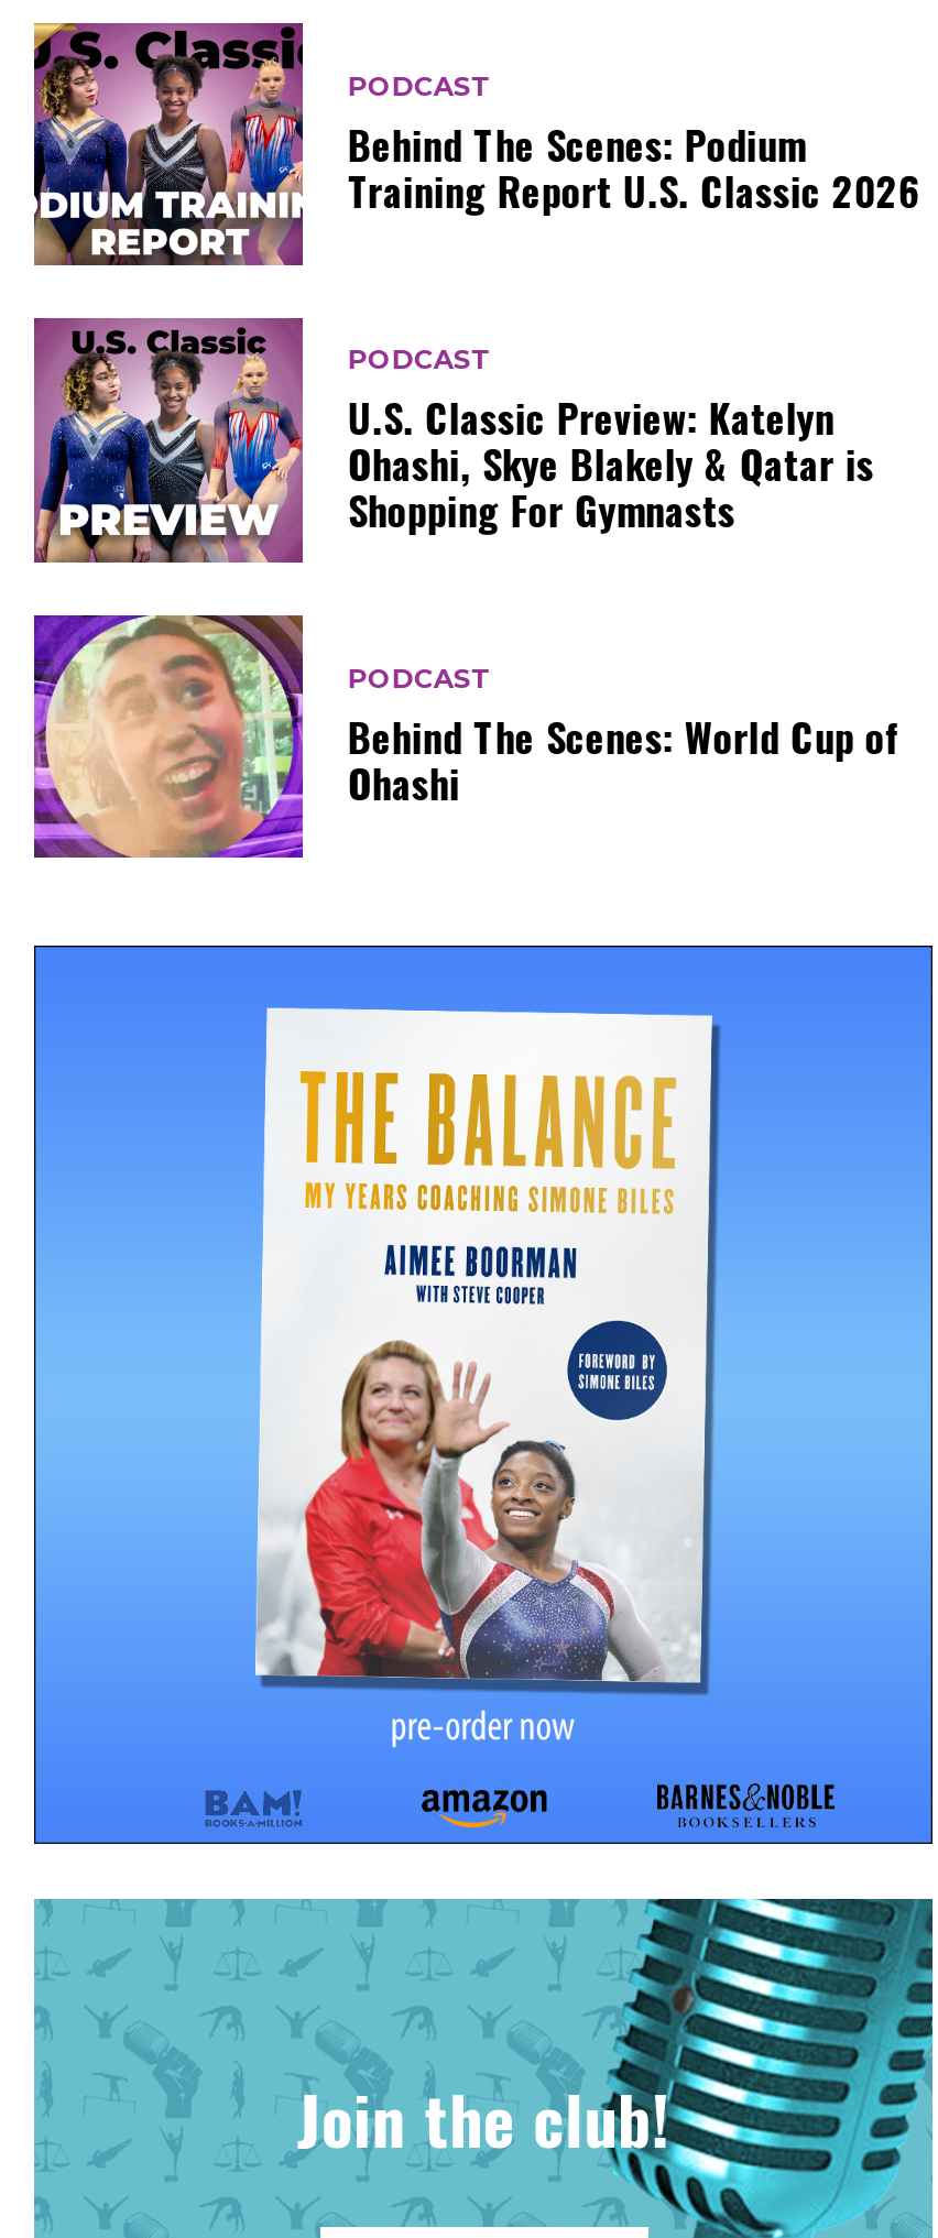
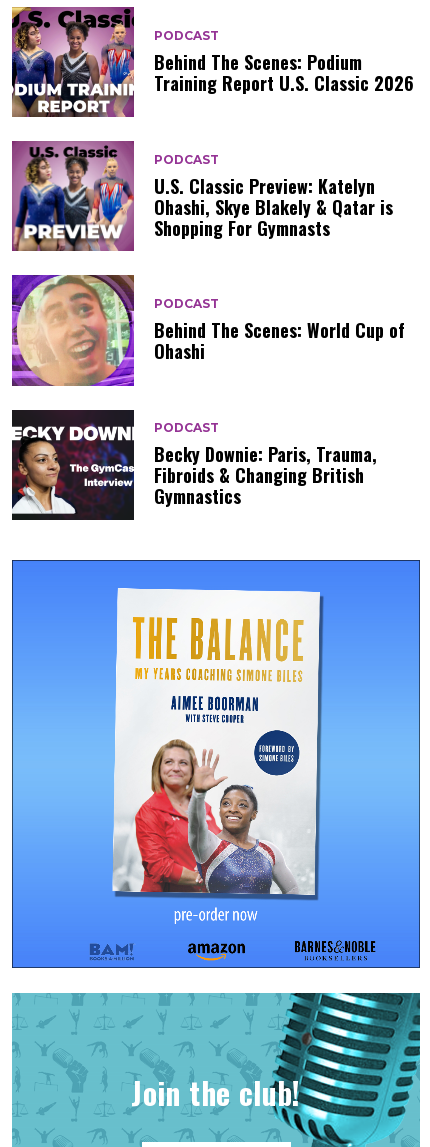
none -> [11,409,377,521] [image] | PODCAST | Becky Downie: Paris, Trauma, | Fibroids & Changing British | Gymnastics

